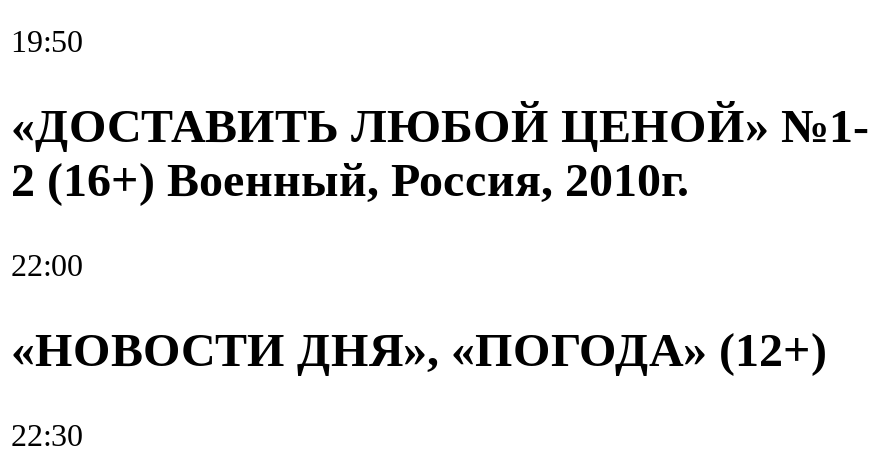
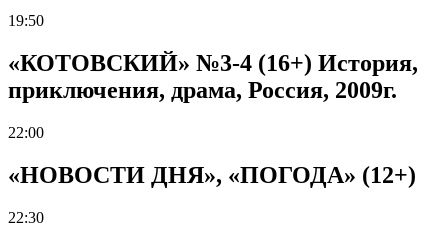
[11,100,869,206] «ДОСТАВИТЬ ЛЮБОЙ ЦЕНОЙ» №1- | 2 (16+) Военный, Россия, 2010г. -> [8,50,418,103] «КОТОВСКИЙ» №3-4 (16+) История, | приключения, драма, Россия, 2009г.

